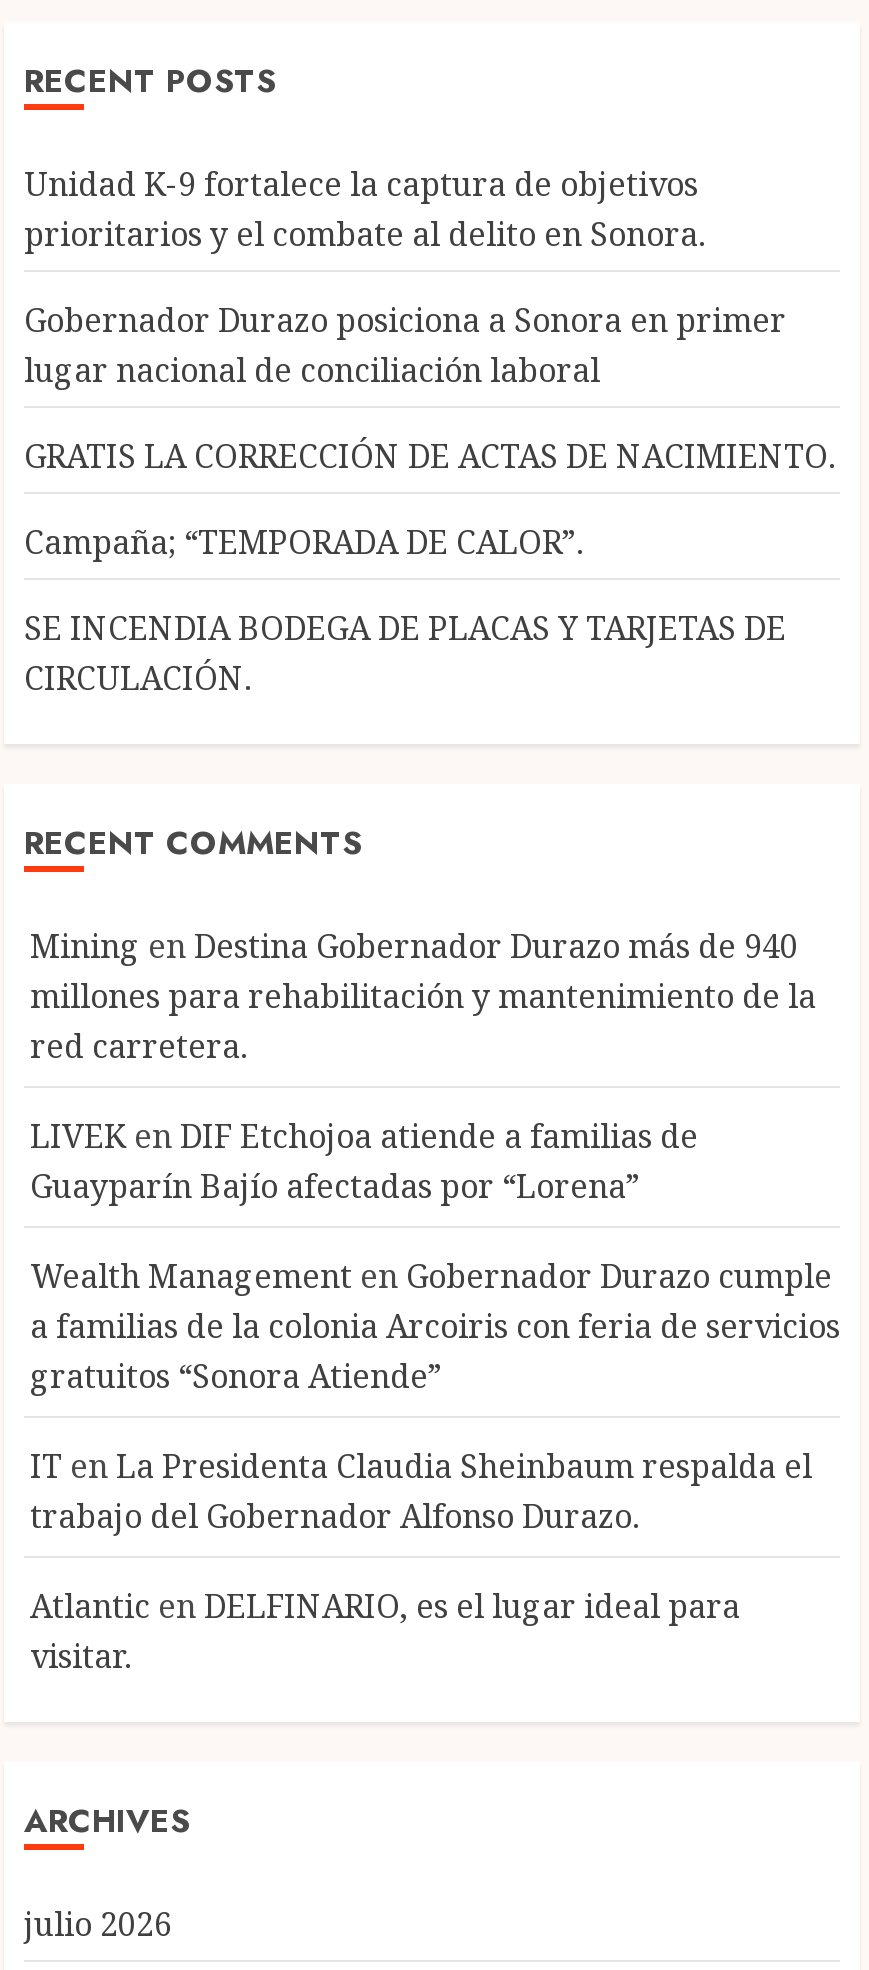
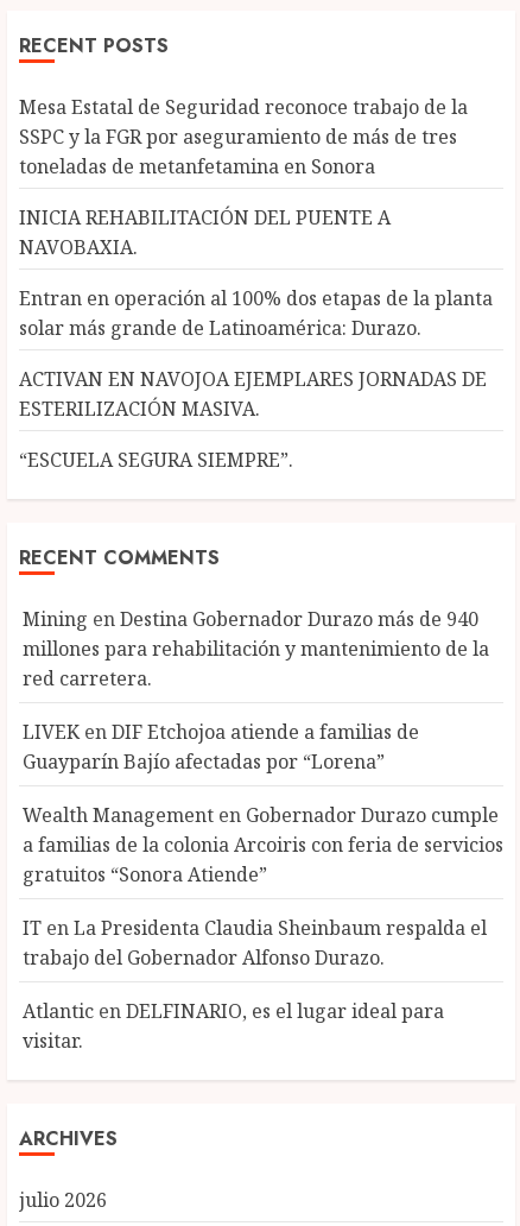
[24,162,706,256] Unidad K-9 fortalece la captura de objetivos | prioritarios y el combate al delito en Sonora. -> [19,94,468,179] Mesa Estatal de Seguridad reconoce trabajo de la | SSPC y la FGR por aseguramiento de más de tres | toneladas de metanfetamina en Sonora
[24,298,786,392] Gobernador Durazo posiciona a Sonora en primer | lugar nacional de conciliación laboral -> [19,204,391,260] INICIA REHABILITACIÓN DEL PUENTE A | NAVOBAXIA.
[24,434,836,478] GRATIS LA CORRECCIÓN DE ACTAS DE NACIMIENTO. -> [19,285,493,341] Entran en operación al 100% dos etapas de la planta | solar más grande de Latinoamérica: Durazo.
[24,520,584,564] Campaña; “TEMPORADA DE CALOR”. -> [19,366,487,422] ACTIVAN EN NAVOJOA EJEMPLARES JORNADAS DE | ESTERILIZACIÓN MASIVA.
[24,606,786,700] SE INCENDIA BODEGA DE PLACAS Y TARJETAS DE | CIRCULACIÓN. -> [19,447,293,473] “ESCUELA SEGURA SIEMPRE”.

